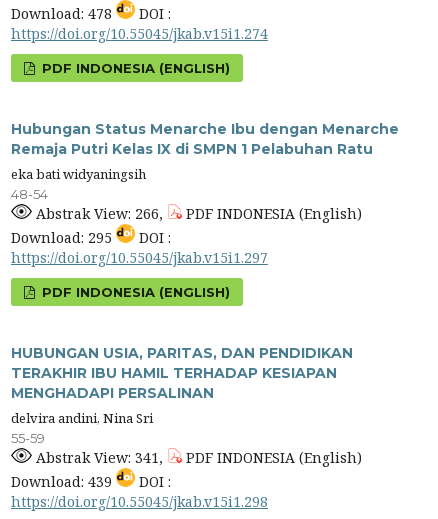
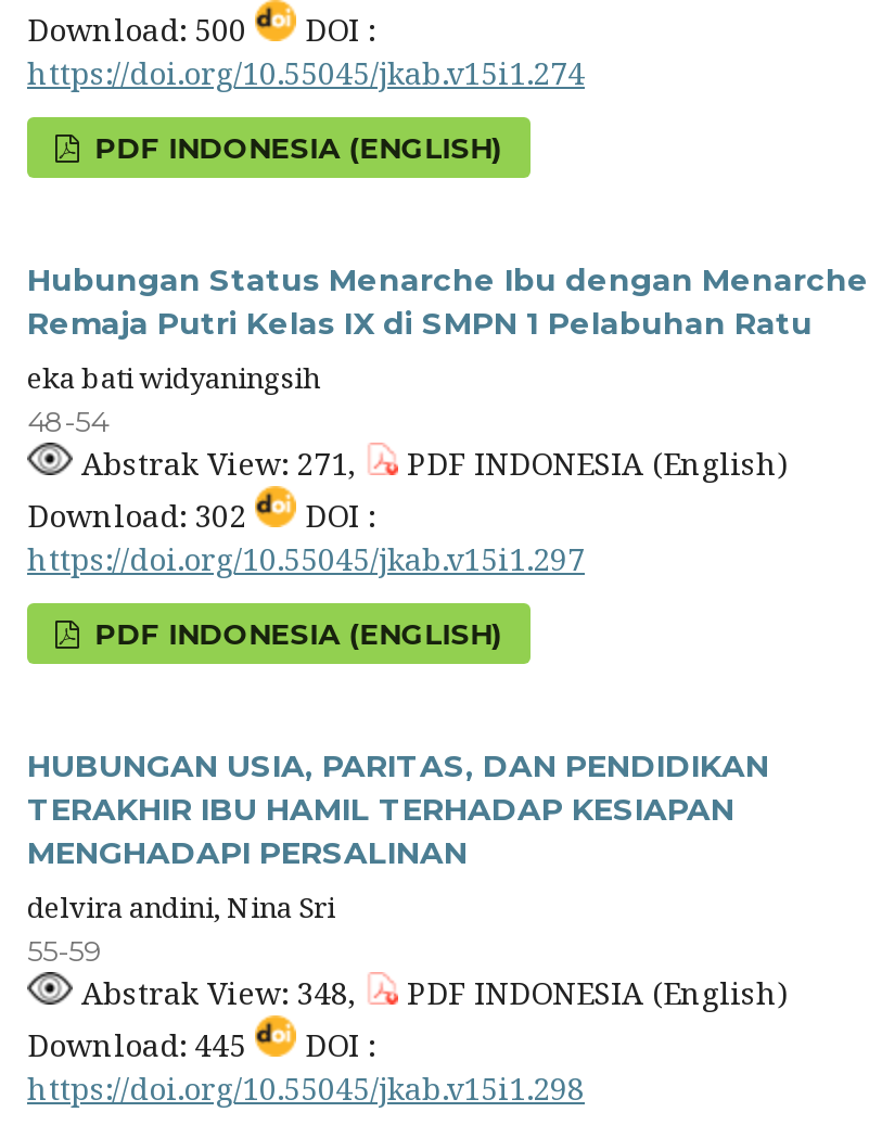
[11,3,171,22] Download: 478 DOI : -> [27,8,374,49] Download: 500 DOI :
[32,203,362,222] Abstrak View: 266, PDF INDONESIA (English) -> [73,442,789,483] Abstrak View: 271, PDF INDONESIA (English)
[11,227,171,246] Download: 295 DOI : -> [27,494,374,535] Download: 302 DOI :
[32,447,362,466] Abstrak View: 341, PDF INDONESIA (English) -> [73,971,789,1012] Abstrak View: 348, PDF INDONESIA (English)
[11,471,171,490] Download: 439 DOI : -> [27,1023,374,1064] Download: 445 DOI :

